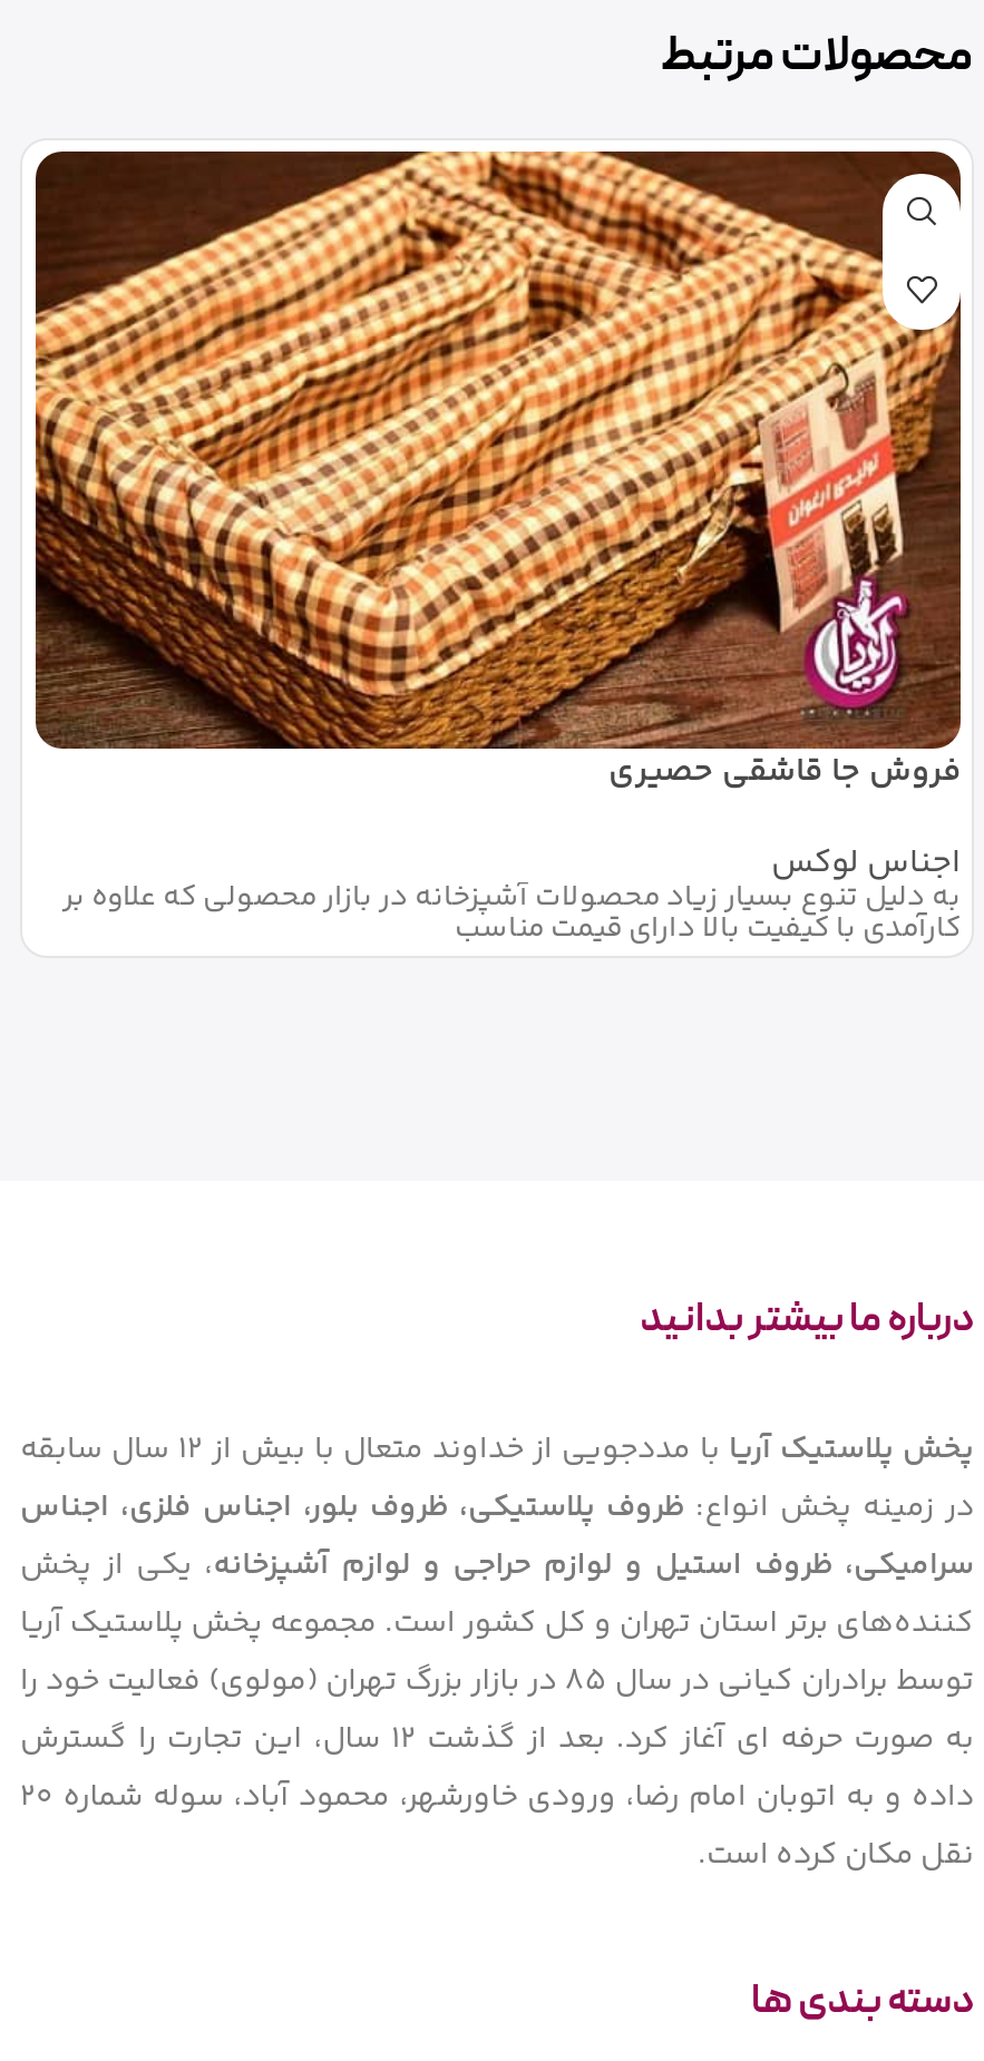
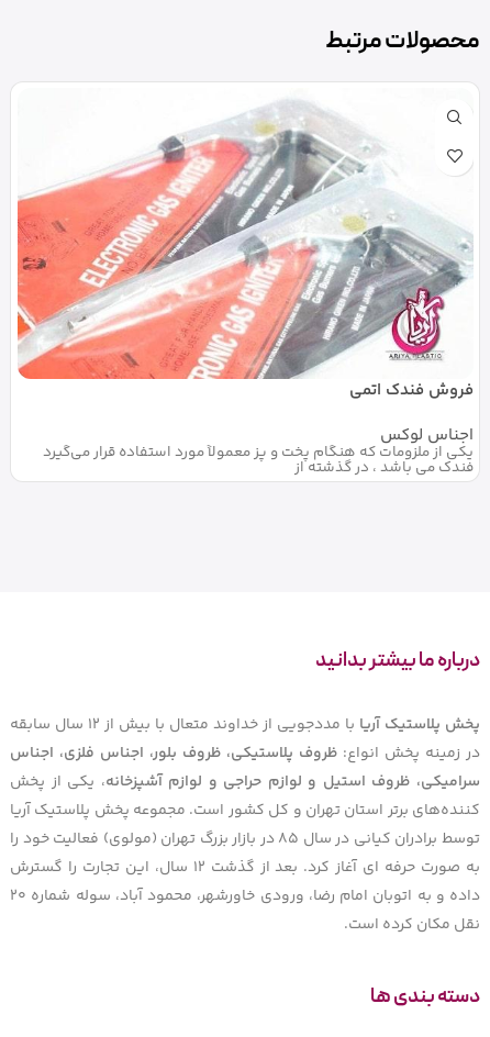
[33,149,963,798] [image] | فروش جا قاشقی حصیری -> [16,88,474,403] [image] | فروش فندک اتمی
[62,874,961,952] به دلیل تنوع بسیار زیاد محصولات آشپزخانه در بازار محصولی که علاوه بر | کارآمدی با کیفیت بالا دارای قیمت مناسب -> [43,440,474,479] یکی از ملزومات که هنگام پخت و پز معمولاً مورد استفاده قرار می‌گیرد | فندک می باشد ، در گذشته از

